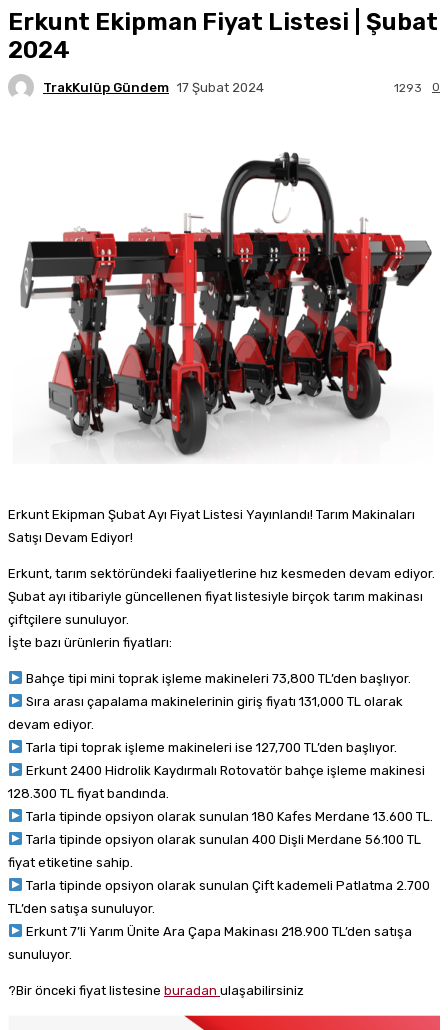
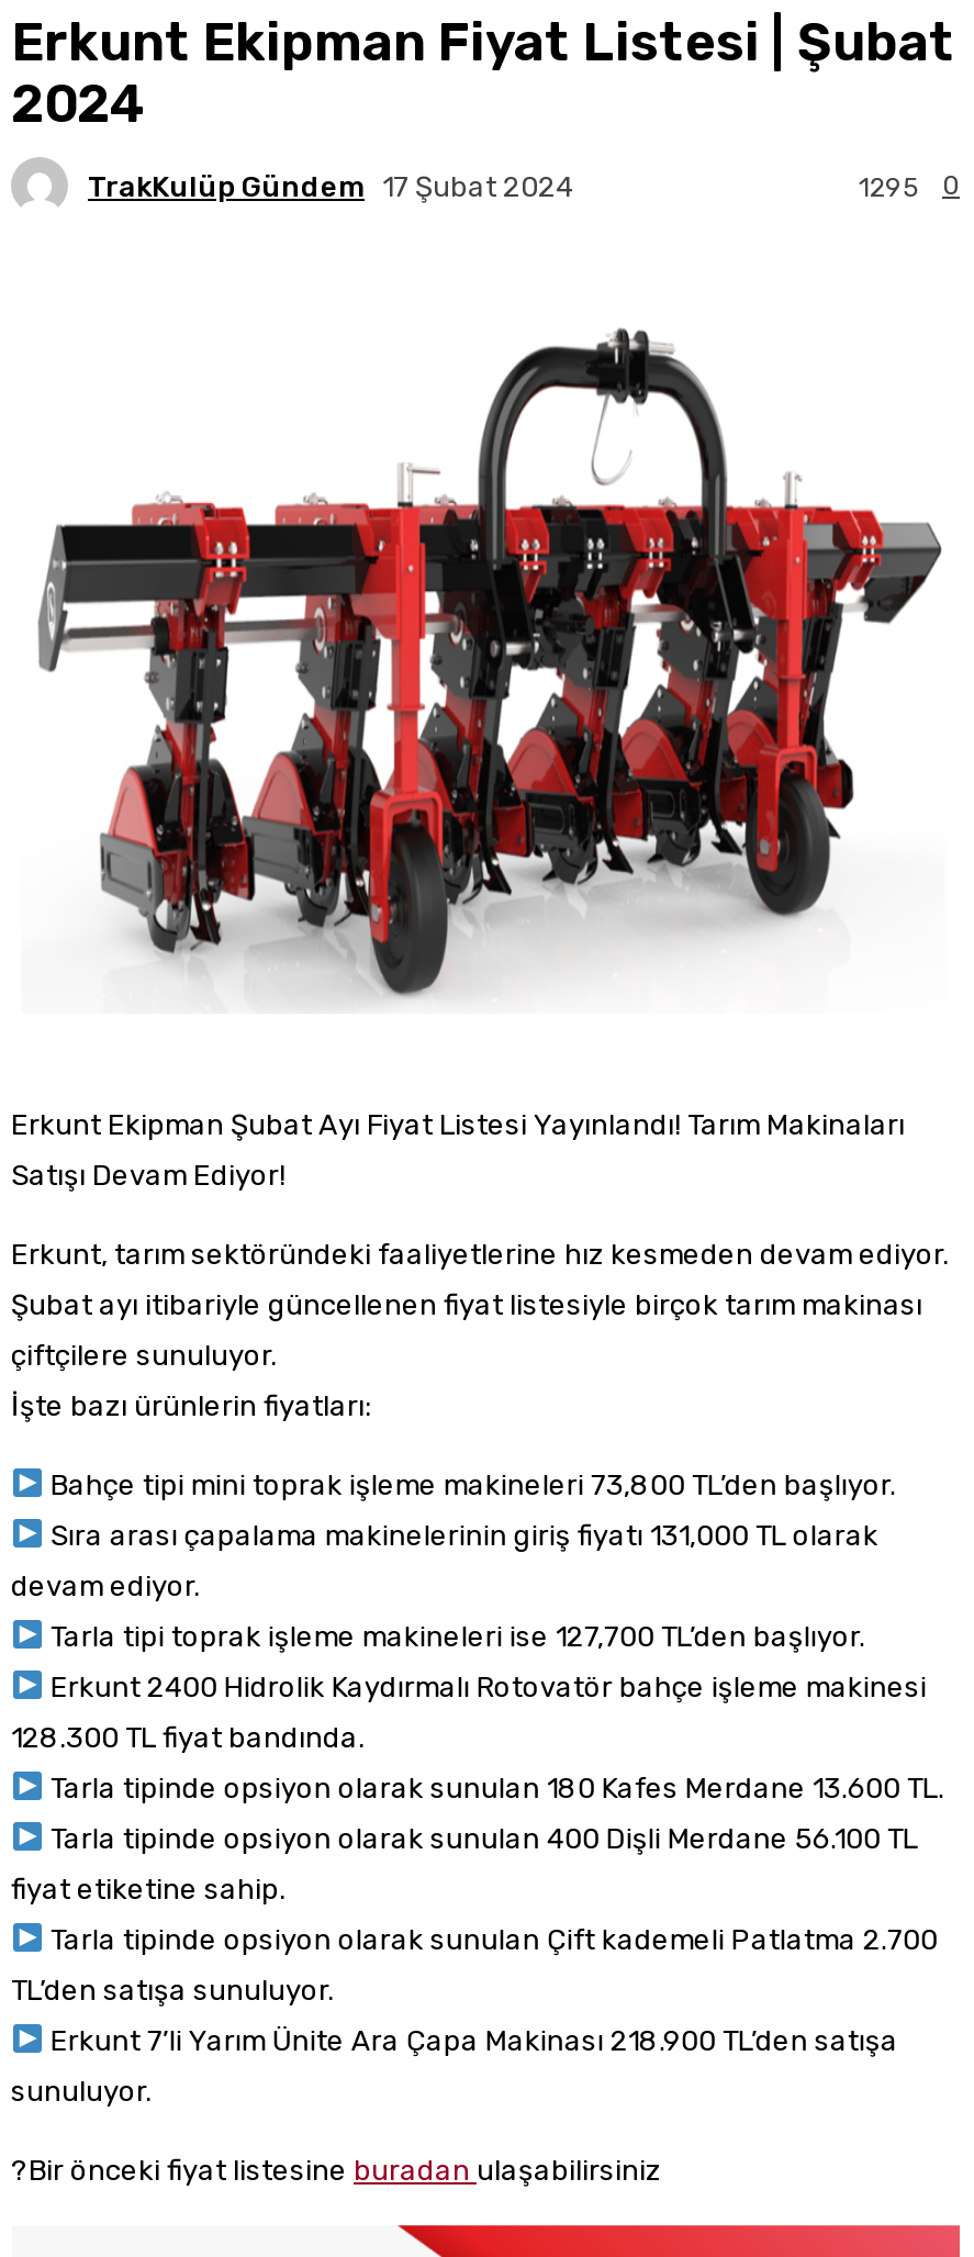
[394,80,440,95] 1293 0 -> [859,170,960,203] 1295 0

